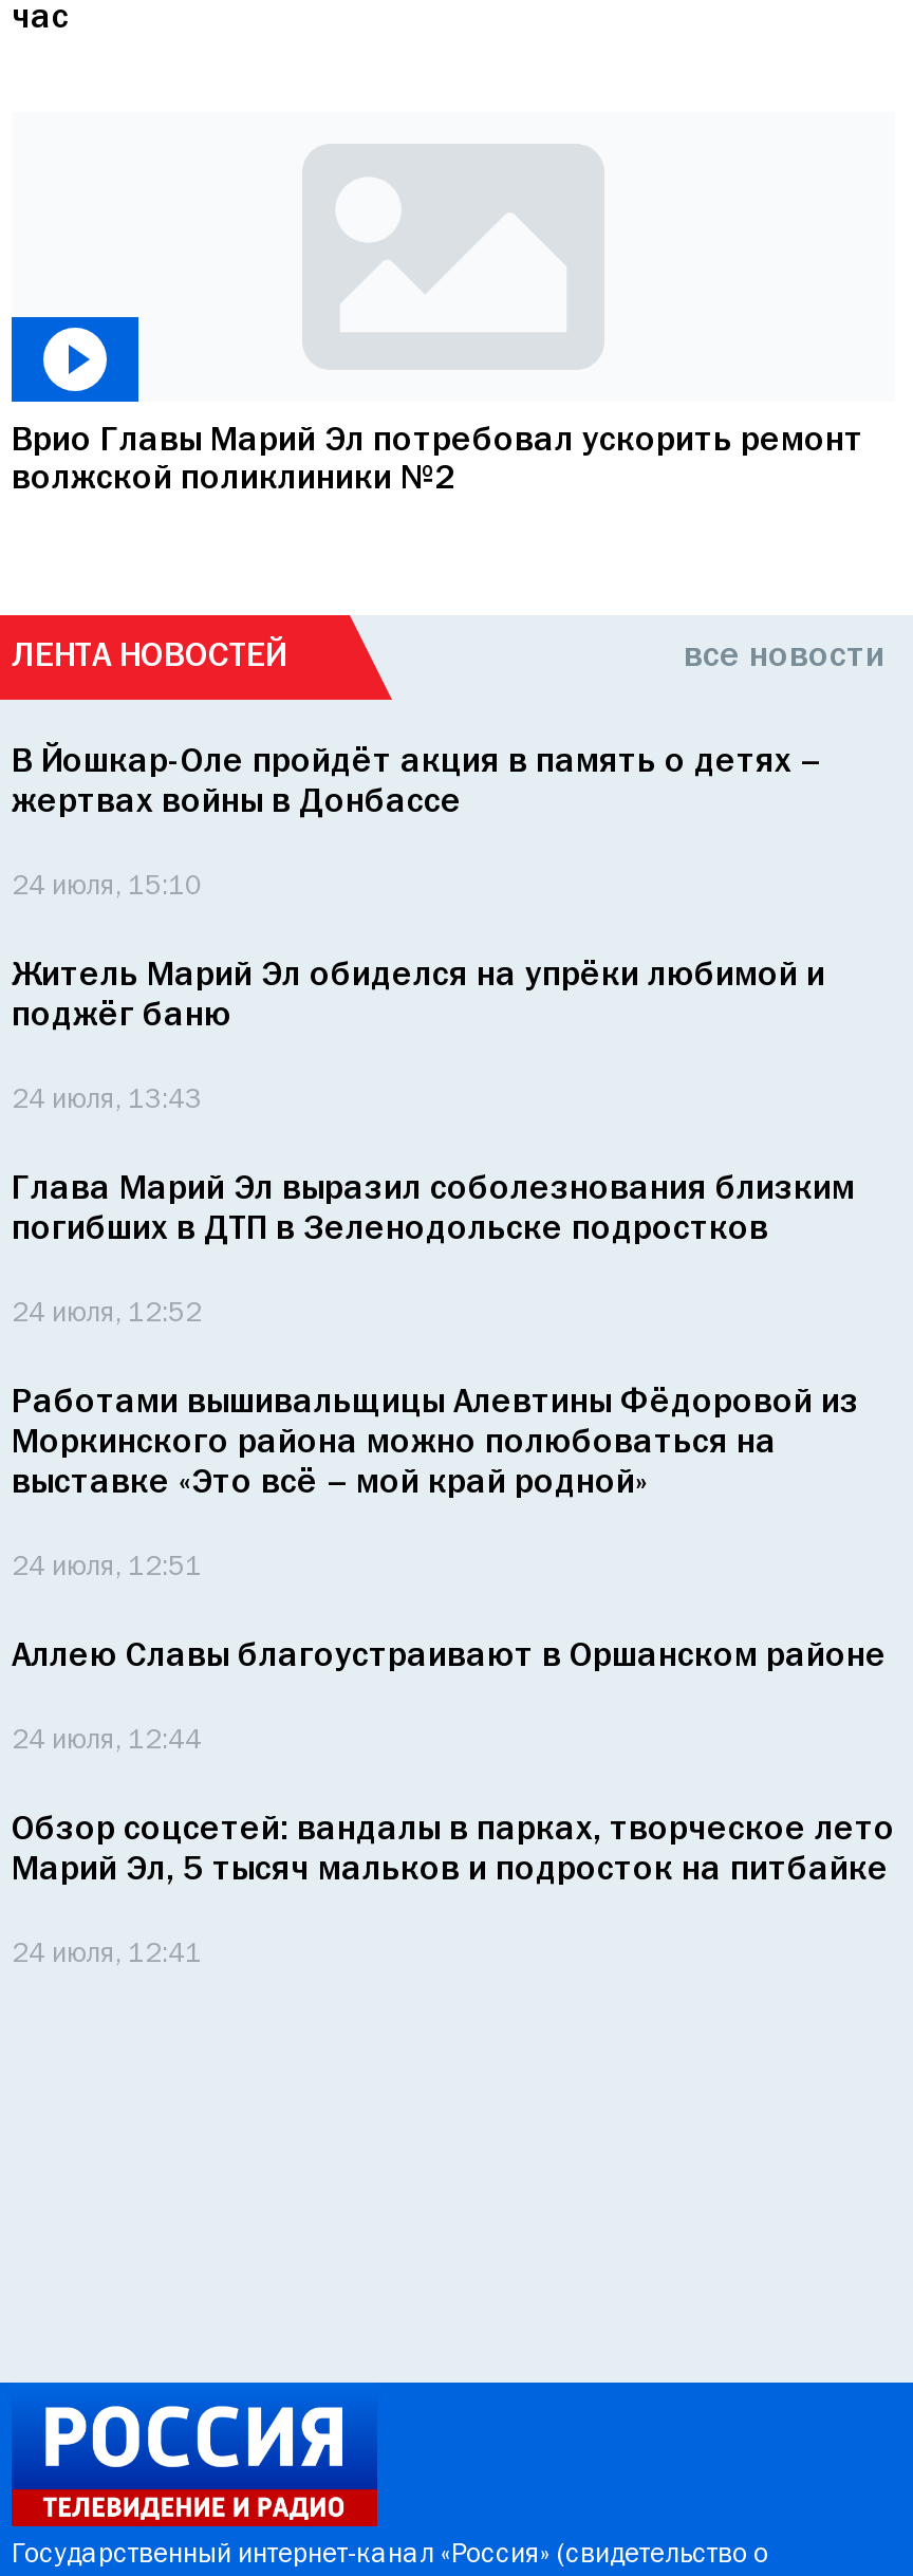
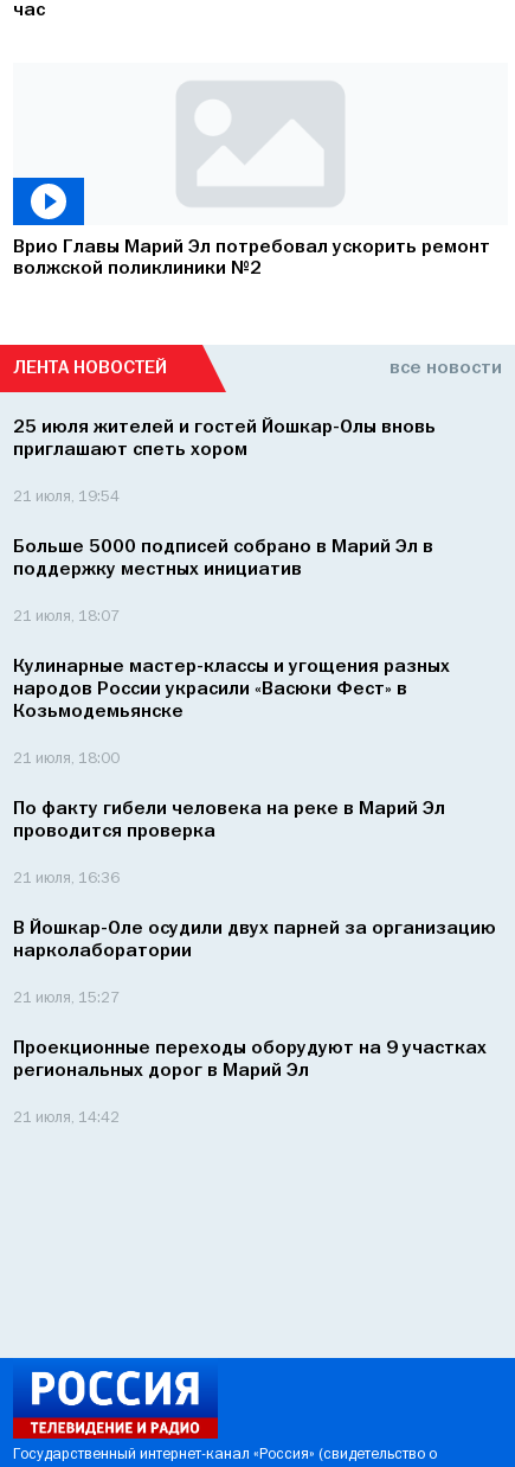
[12,748,821,818] В Йошкар-Оле пройдёт акция в память о детях – | жертвах войны в Донбассе -> [13,419,436,459] 25 июля жителей и гостей Йошкар-Олы вновь | приглашают спеть хором
[12,875,202,898] 24 июля, 15:10 -> [13,491,120,504] 21 июля, 19:54
[12,962,825,1032] Житель Марий Эл обиделся на упрёки любимой и | поджёг баню -> [13,539,433,578] Больше 5000 подписей собрано в Марий Эл в | поддержку местных инициатив
[12,1089,202,1112] 24 июля, 13:43 -> [13,610,120,623] 21 июля, 18:07
[12,1175,855,1245] Глава Марий Эл выразил соболезнования близким | погибших в ДТП в Зеленодольске подростков -> [13,659,450,720] Кулинарные мастер-классы и угощения разных | народов России украсили «Васюки Фест» в | Козьмодемьянске
[12,1302,202,1326] 24 июля, 12:52 -> [13,752,120,765] 21 июля, 18:00
[12,1389,859,1499] Работами вышивальщицы Алевтины Фёдоровой из | Моркинского района можно полюбоваться на | выставке «Это всё – мой край родной» -> [13,801,445,840] По факту гибели человека на реке в Марий Эл | проводится проверка
[12,1556,202,1579] 24 июля, 12:51 -> [13,872,120,885] 21 июля, 16:36
[12,1643,887,1672] Аллею Славы благоустраивают в Оршанском районе -> [13,921,496,960] В Йошкар-Оле осудили двух парней за организацию | нарколаборатории
[12,1729,202,1753] 24 июля, 12:44 -> [13,992,120,1005] 21 июля, 15:27
[12,1816,895,1886] Обзор соцсетей: вандалы в парках, творческое лето | Марий Эл, 5 тысяч мальков и подросток на питбайке -> [13,1040,487,1080] Проекционные переходы оборудуют на 9 участках | региональных дорог в Марий Эл
[12,1943,202,1966] 24 июля, 12:41 -> [13,1112,120,1125] 21 июля, 14:42

